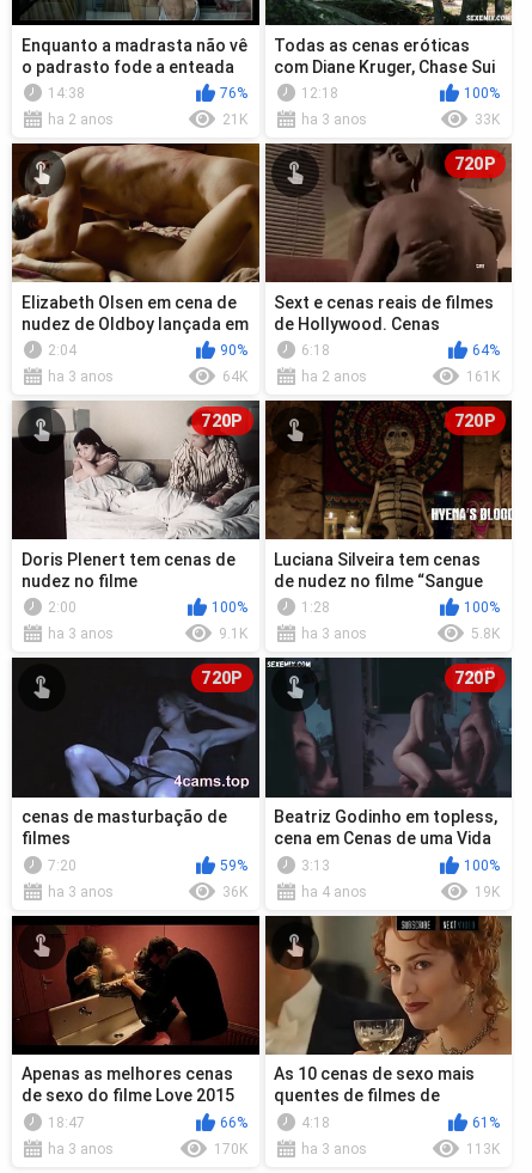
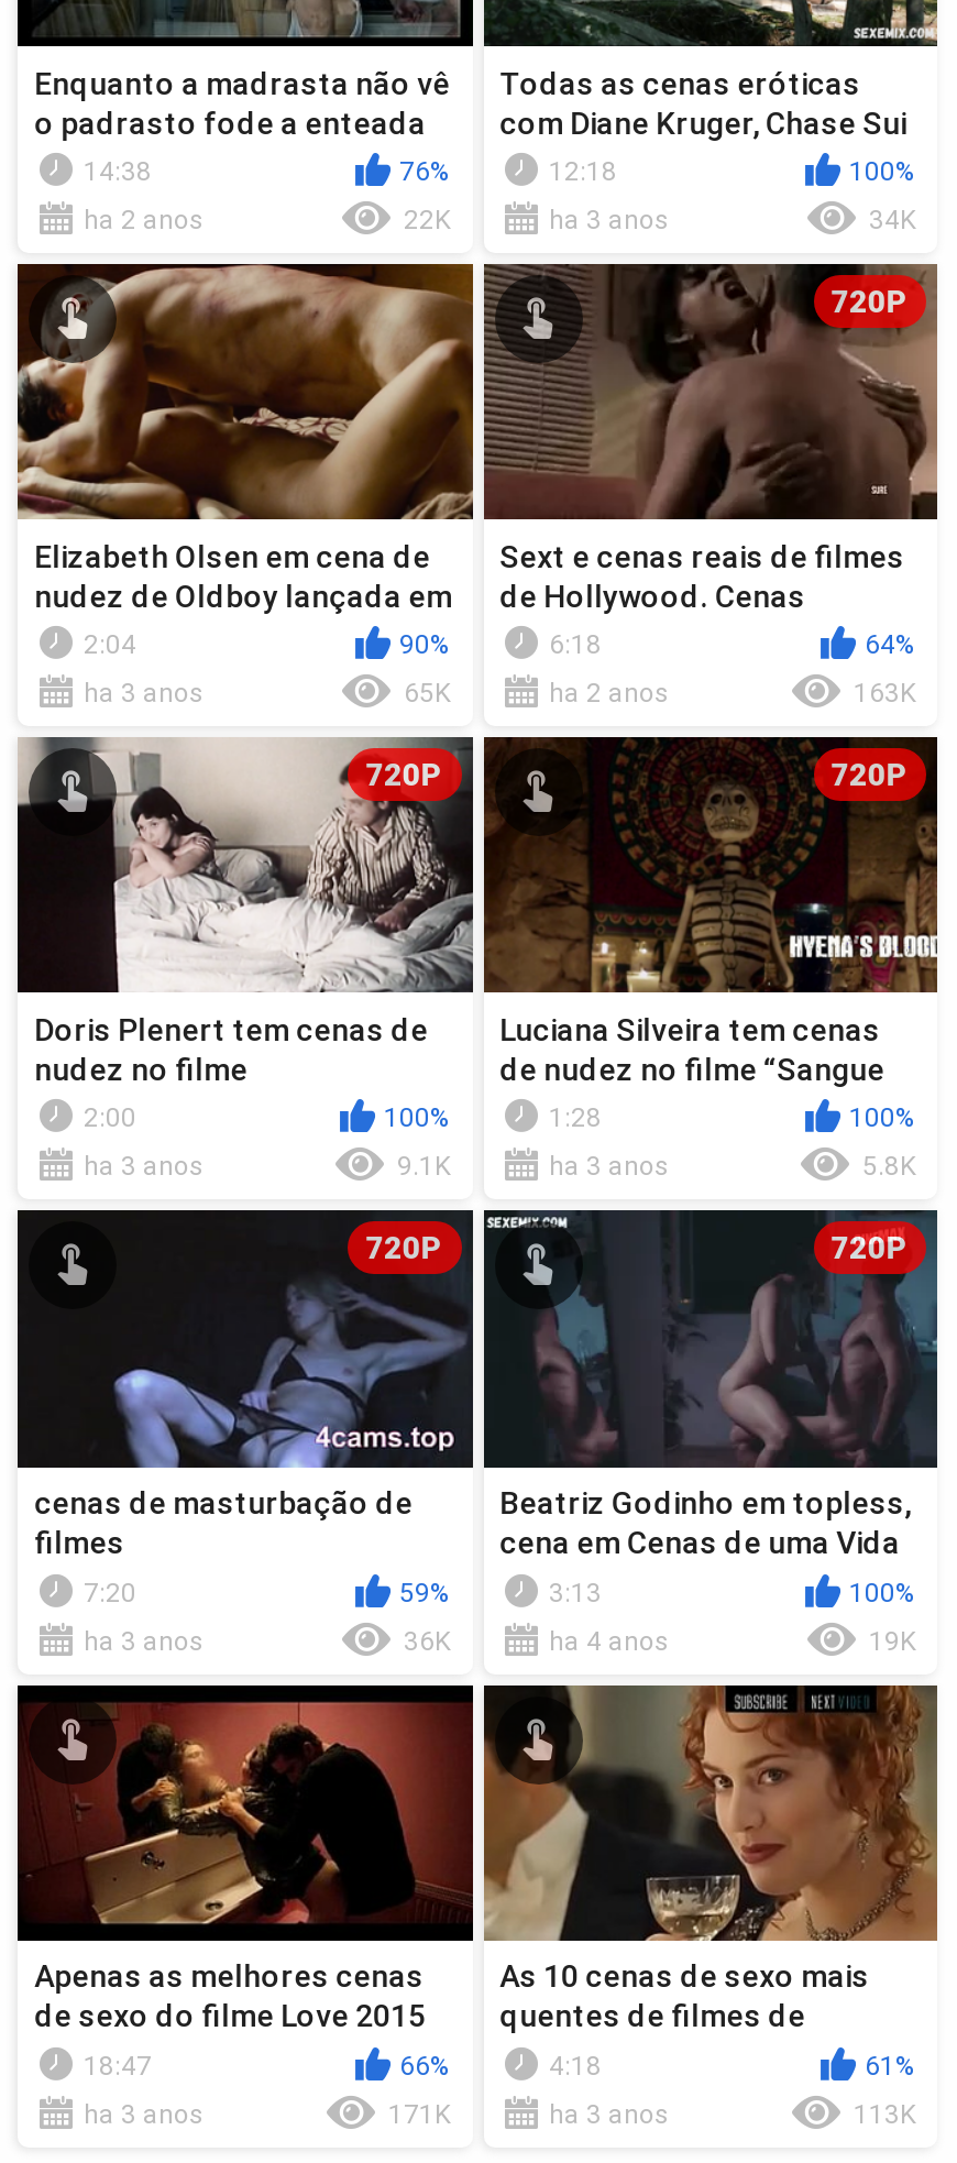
[222,111,247,128] 21K -> [404,205,450,235] 22K
[475,111,500,128] 33K -> [869,205,915,235] 34K
[222,369,247,385] 64K -> [404,678,450,709] 65K
[466,369,500,385] 161K -> [854,678,915,709] 163K
[213,1140,247,1157] 170K -> [388,2099,450,2129] 171K

